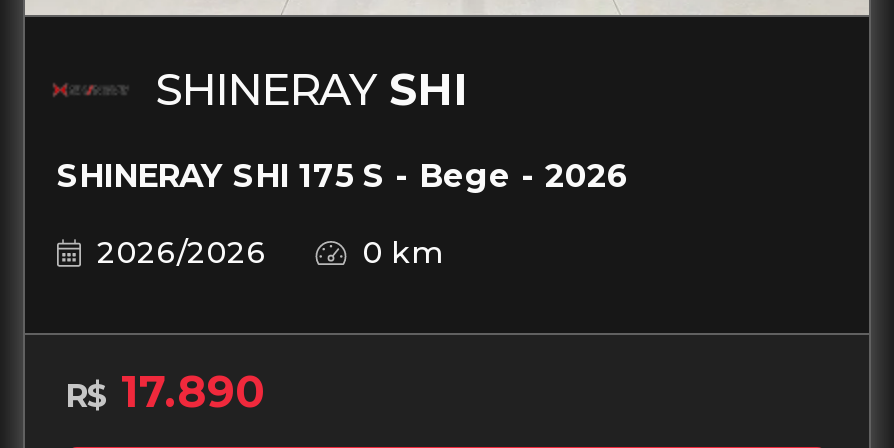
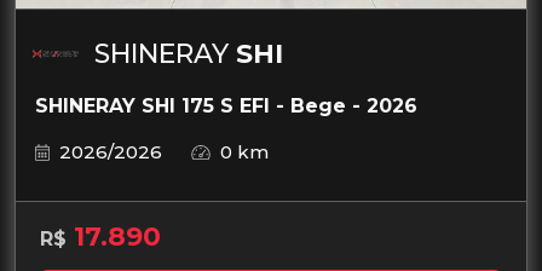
[57,157,629,195] SHINERAY SHI 175 S - Bege - 2026 -> [35,95,417,118] SHINERAY SHI 175 S EFI - Bege - 2026

